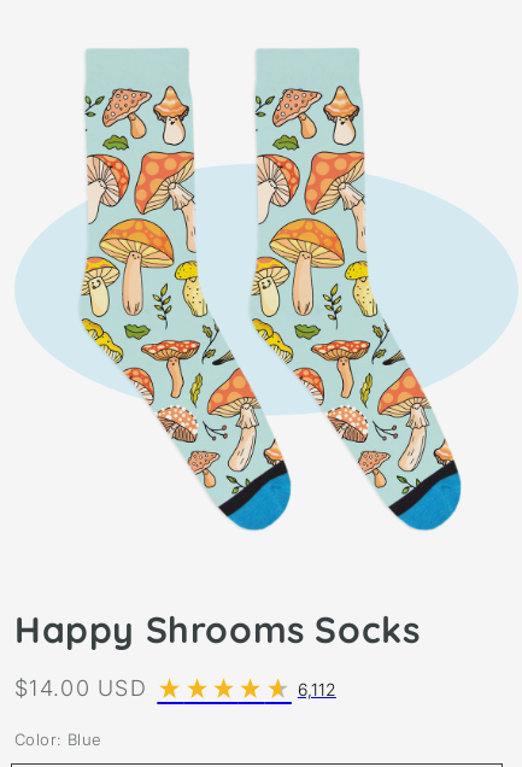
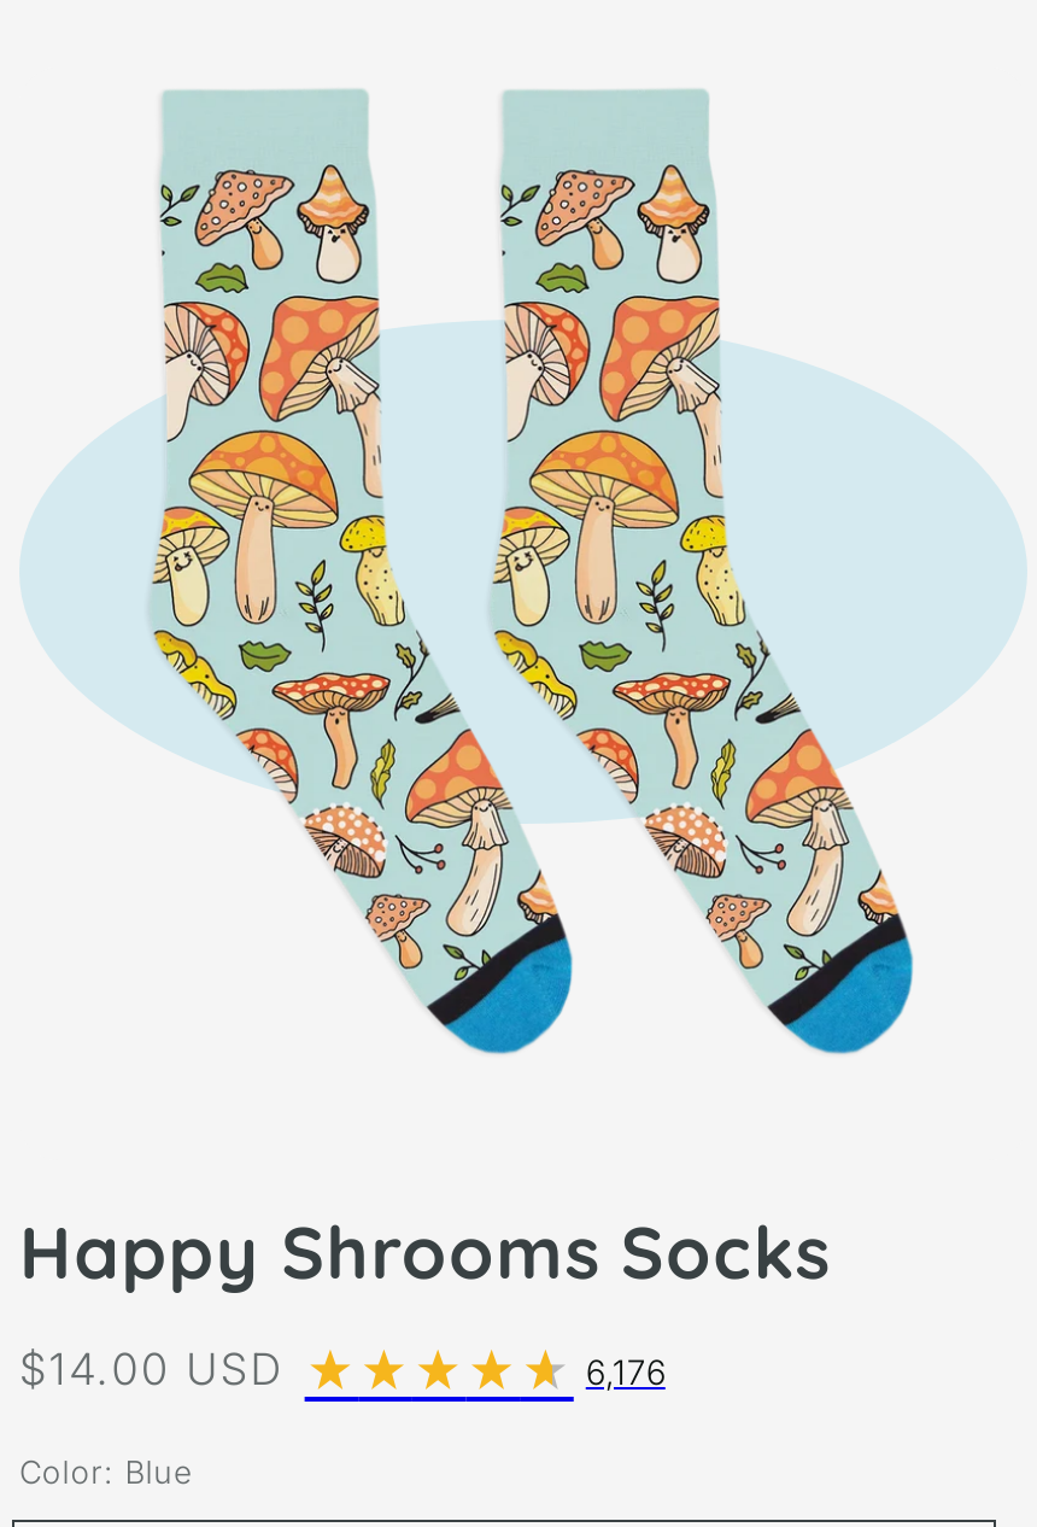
[298,679,336,700] 6,112 -> [586,1351,665,1392] 6,176

